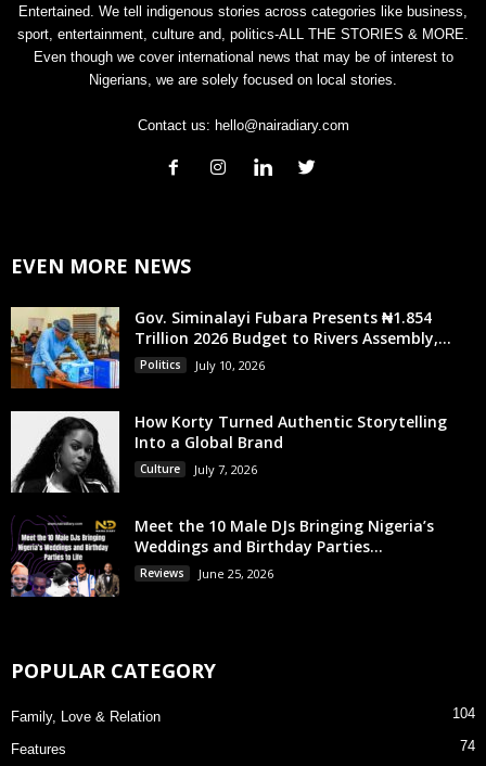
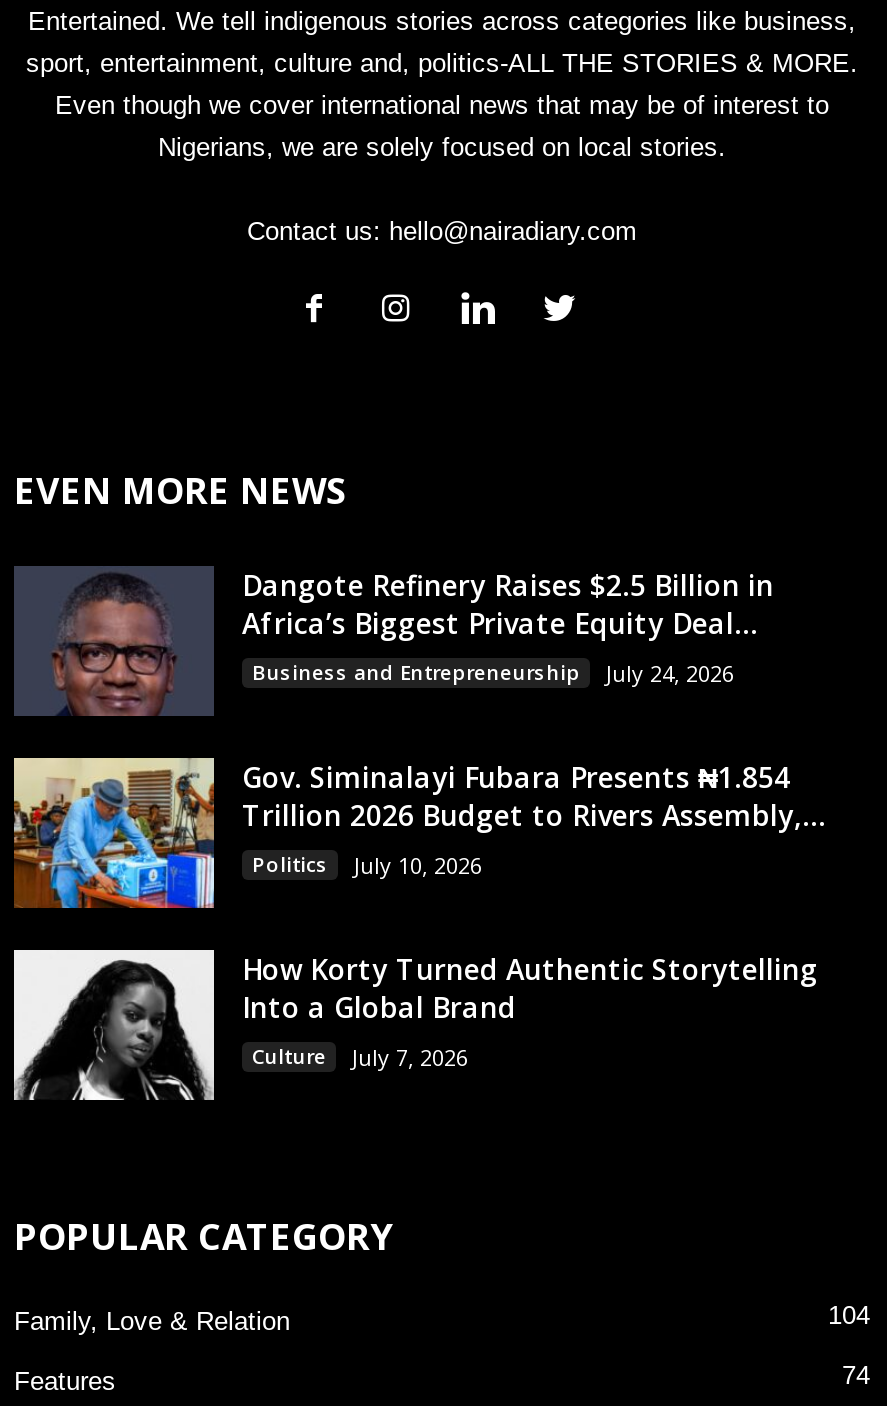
none -> [14,566,774,716] [image] | Dangote Refinery Raises $2.5 Billion in | Africa’s Biggest Private Equity Deal... | Business and Entrepreneurship | July 24, 2026
moved [9,306,451,477] -> [10,756,826,1072]: [image] | Gov. Siminalayi Fubara Presents ₦1.854 | Trillion 2026 Budget to Rivers Assembly,... | ... | Culture | July 7, 2026
[10,515,434,598] [image] | Meet the 10 Male DJs Bringing Nigeria’s | Weddings and Birthday Parties... | Reviews | June 25, 2026 -> none

